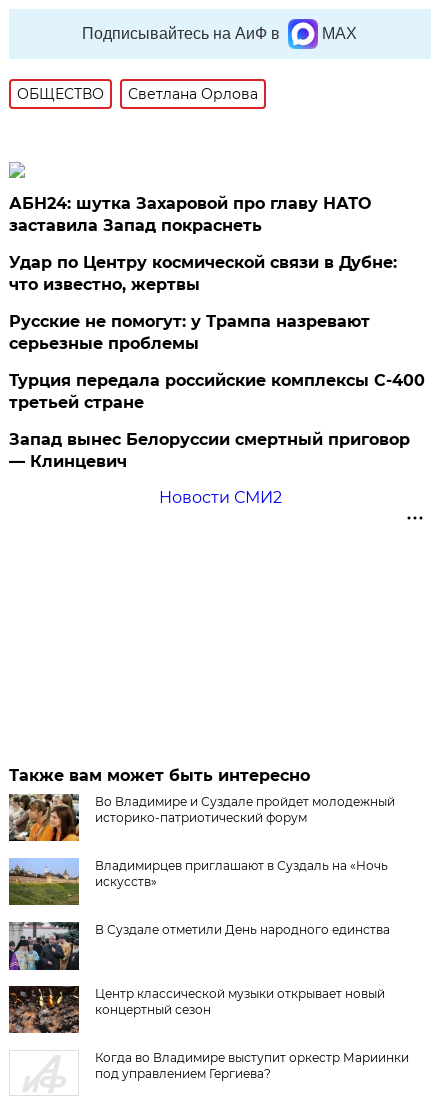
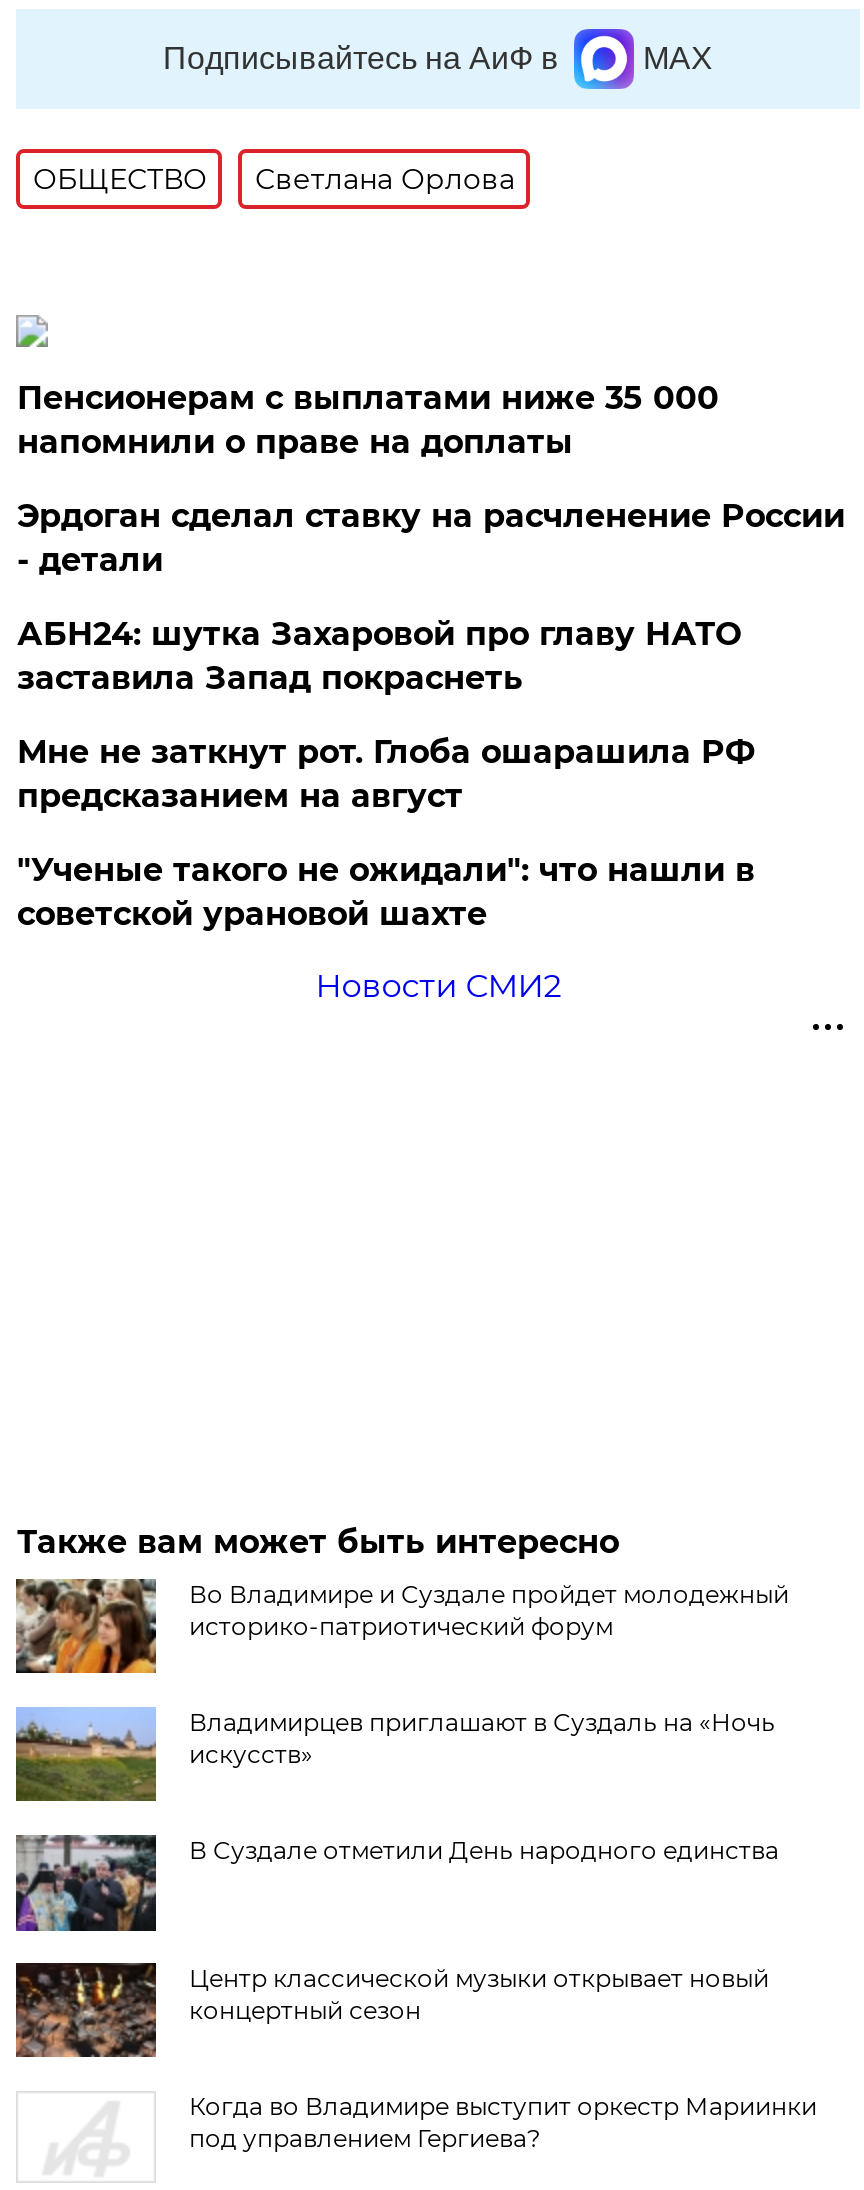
none -> [17,379,845,579] Пенсионерам с выплатами ниже 35 000 | напомнили о праве на доплаты | Эрдоган сделал ставку на расчленение России | - детали
moved [9,194,371,235] -> [17,615,741,697]: АБН24: шутка Захаровой про главу НАТО | заставила Запад покраснеть
[9,253,425,471] Удар по Центру космической связи в Дубне: | что известно, жертвы | Русские не помогут: у Трампа назревают | серьезные проблемы | Турция передала российские комплексы С-400 | третьей стране | Запад вынес Белоруссии смертный приговор | — Клинцевич -> [17,733,755,933] Мне не заткнут рот. Глоба ошарашила РФ | предсказанием на август | "Ученые такого не ожидали": что нашли в | советской урановой шахте

